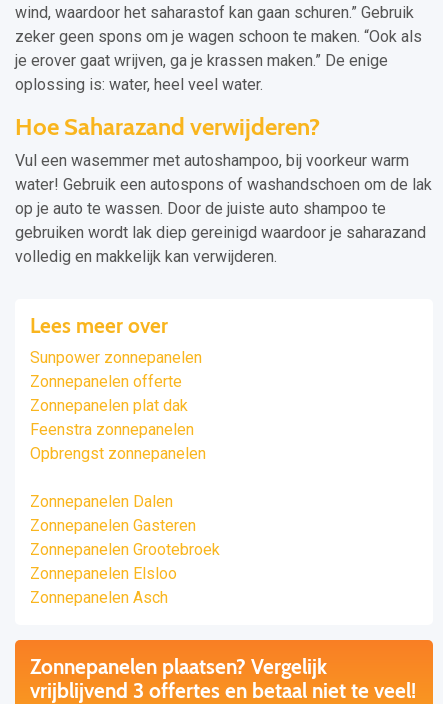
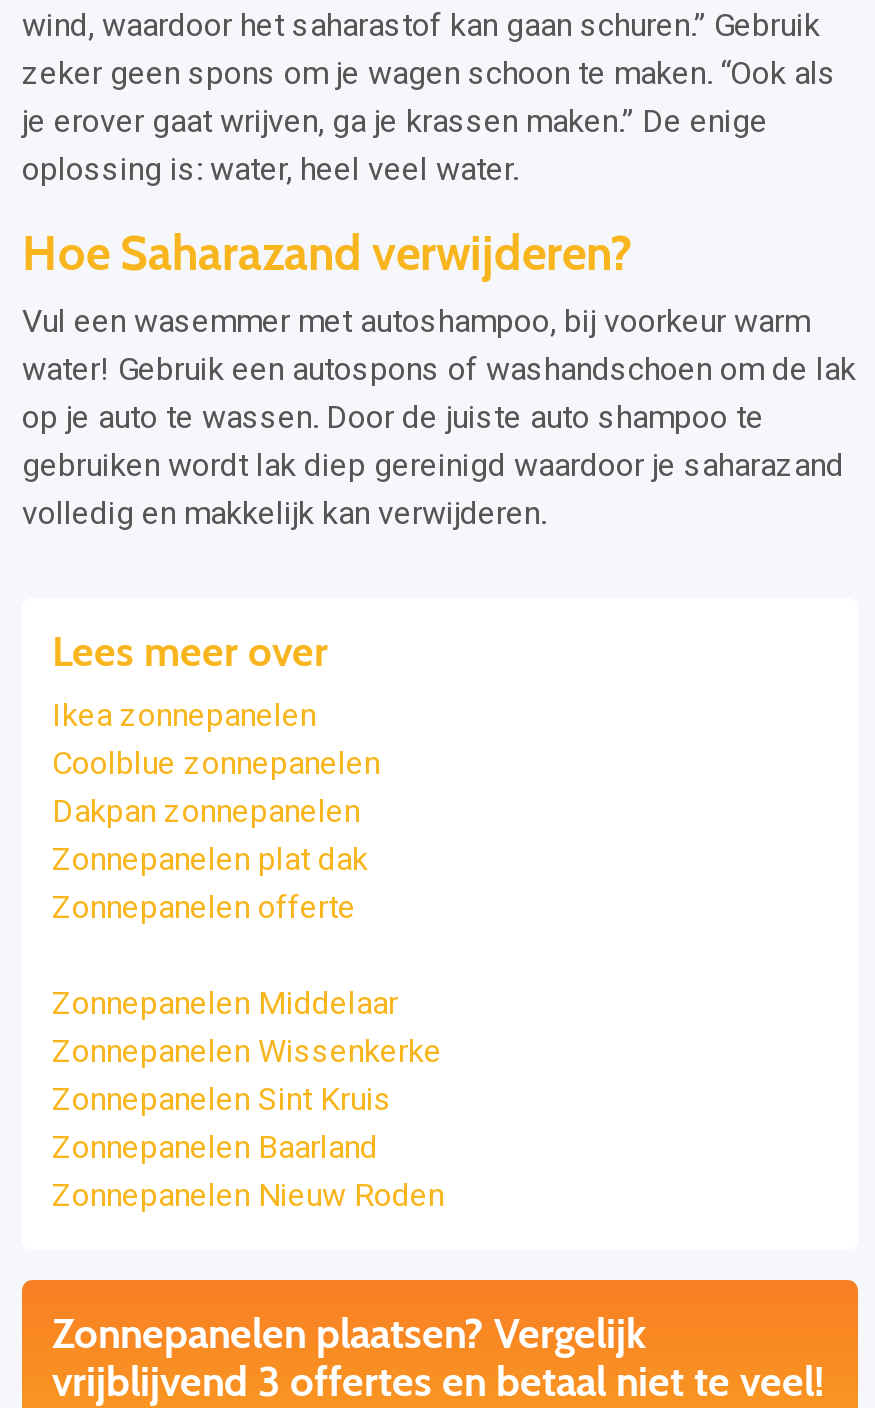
[30,348,202,367] Sunpower zonnepanelen -> [52,696,380,830] Ikea zonnepanelen | Coolblue zonnepanelen | Dakpan zonnepanelen
moved [30,372,182,391] -> [52,888,356,926]: Zonnepanelen offerte
moved [30,396,188,415] -> [52,840,368,878]: Zonnepanelen plat dak
[30,420,220,607] Feenstra zonnepanelen | Opbrengst zonnepanelen | Zonnepanelen Dalen | Zonnepanelen Gasteren | Zonnepanelen Grootebroek | Zonnepanelen Elsloo | Zonnepanelen Asch -> [52,984,444,1214] Zonnepanelen Middelaar | Zonnepanelen Wissenkerke | Zonnepanelen Sint Kruis | Zonnepanelen Baarland | Zonnepanelen Nieuw Roden

